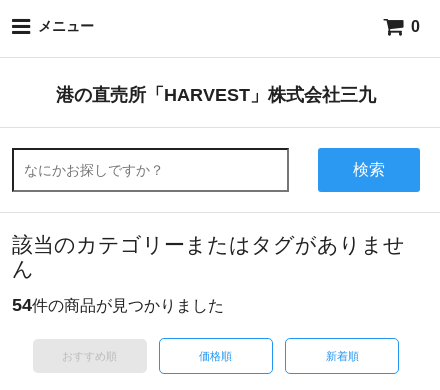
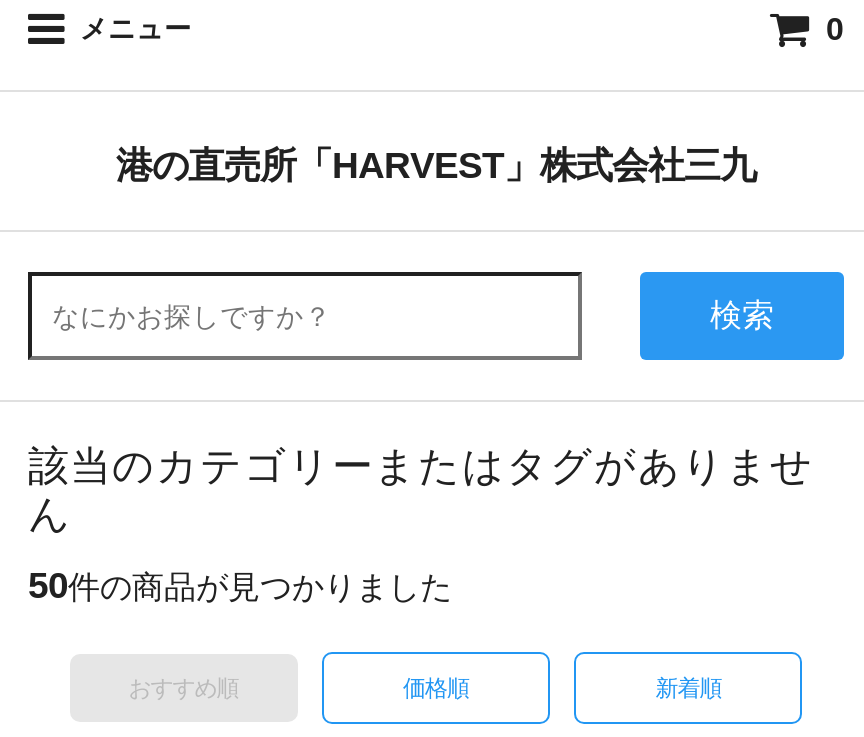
[12,294,224,315] 54件の商品が見つかりました -> [28,564,452,606] 50件の商品が見つかりました

